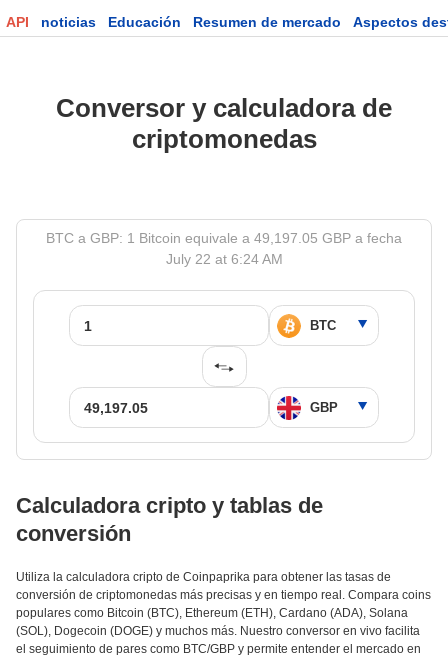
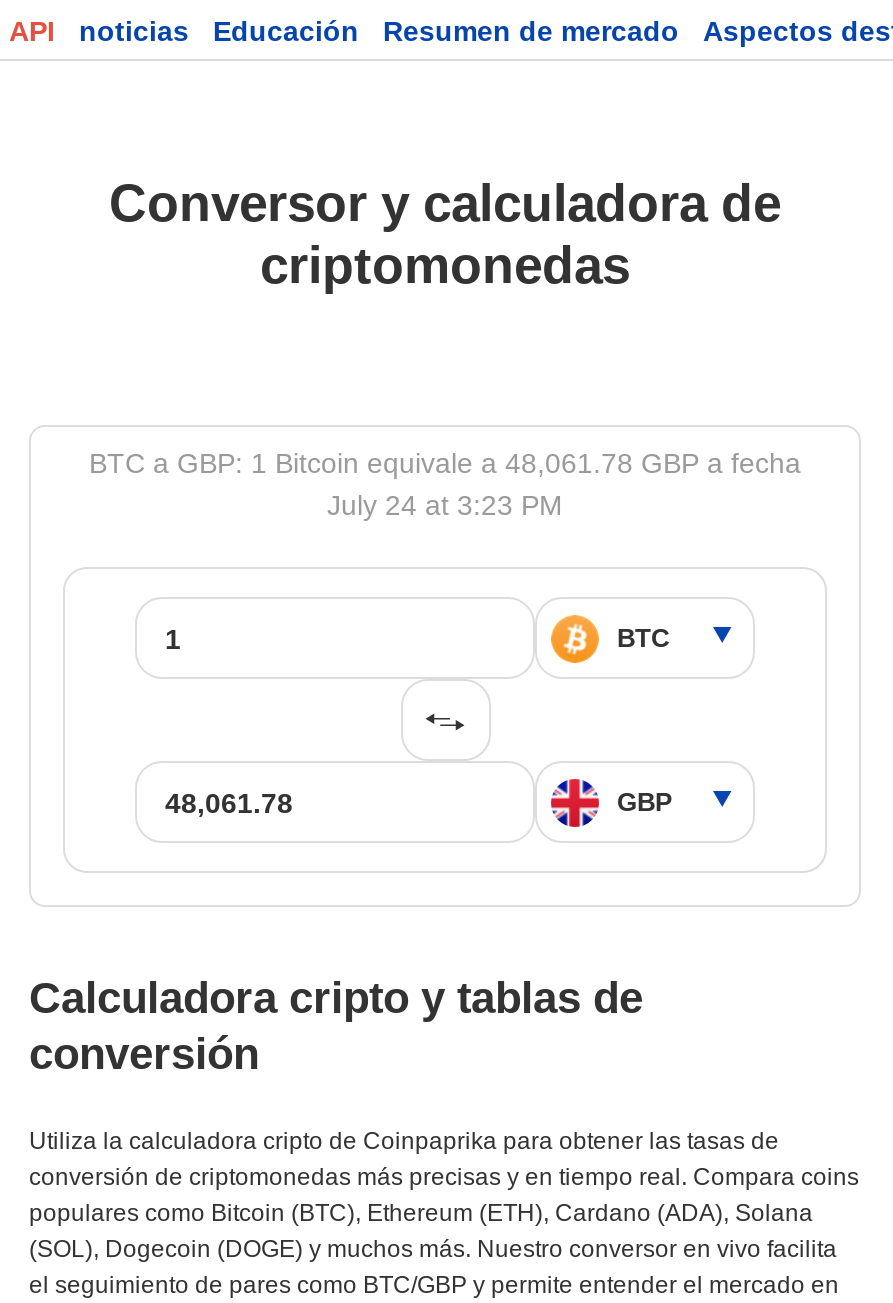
[46,230,402,246] BTC a GBP: 1 Bitcoin equivale a 49,197.05 GBP a fecha -> [89,447,801,479] BTC a GBP: 1 Bitcoin equivale a 48,061.78 GBP a fecha
[165,251,282,267] July 22 at 6:24 AM -> [327,489,563,521] July 24 at 3:23 PM

